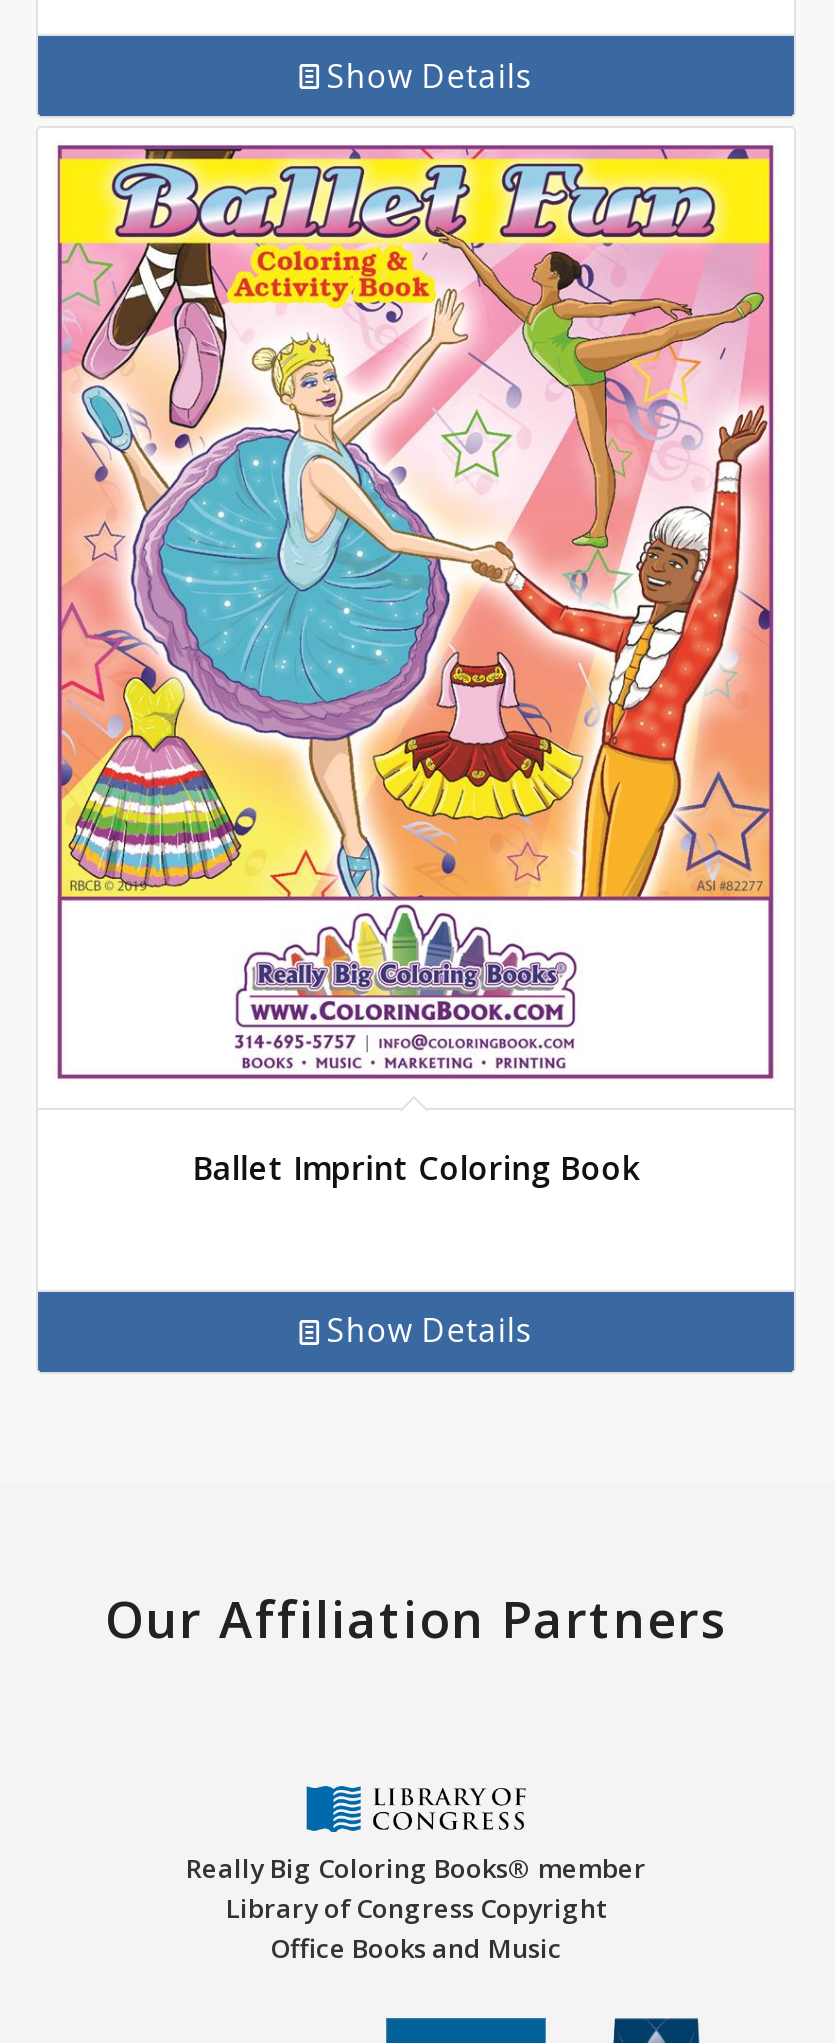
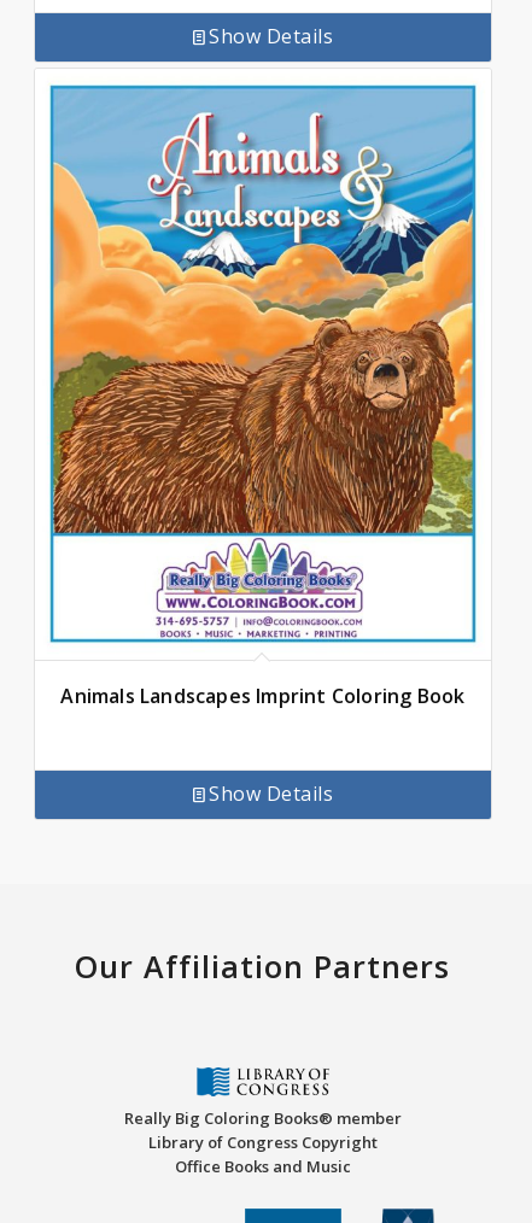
[56,142,776,1190] [image] | Ballet Imprint Coloring Book -> [47,78,479,709] [image] | Animals Landscapes Imprint Coloring Book

